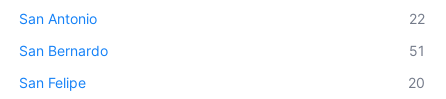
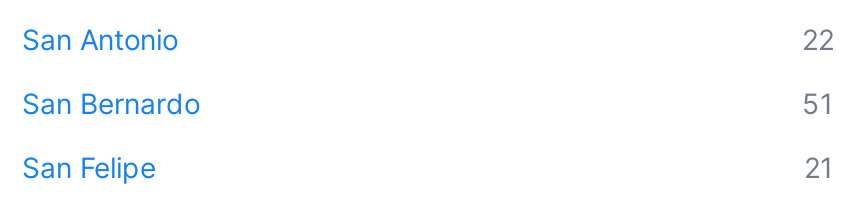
[408,74,425,91] 20 -> [804,149,834,183] 21

